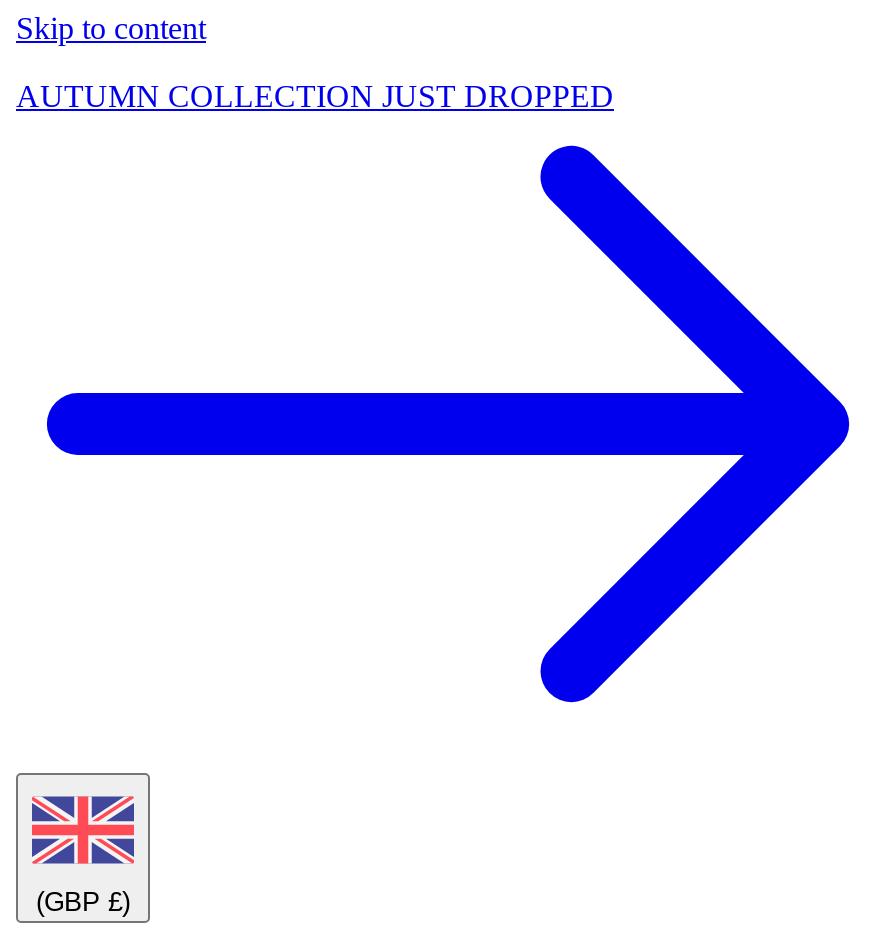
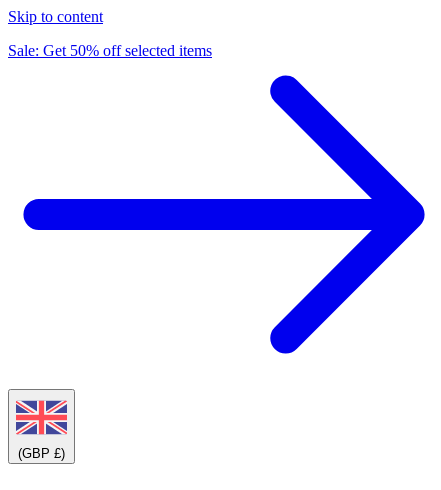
[16,79,614,113] AUTUMN COLLECTION JUST DROPPED -> [8,42,212,59] Sale: Get 50% off selected items

